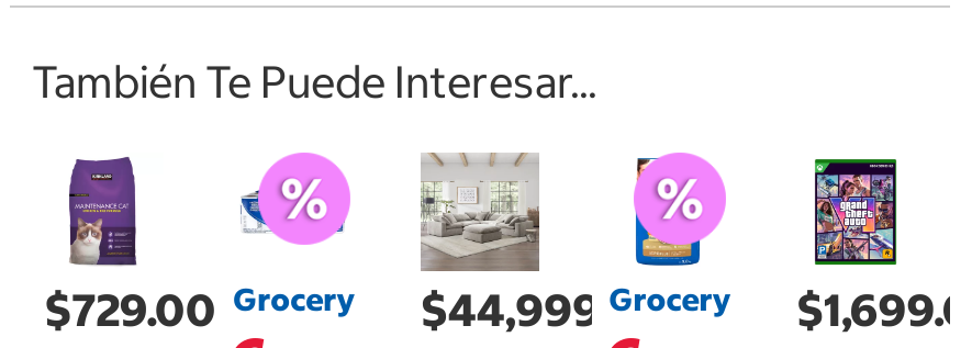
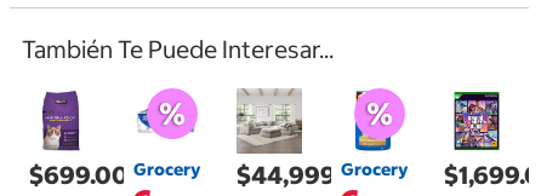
[45,282,216,337] $729.00 -> [29,160,129,190] $699.00

